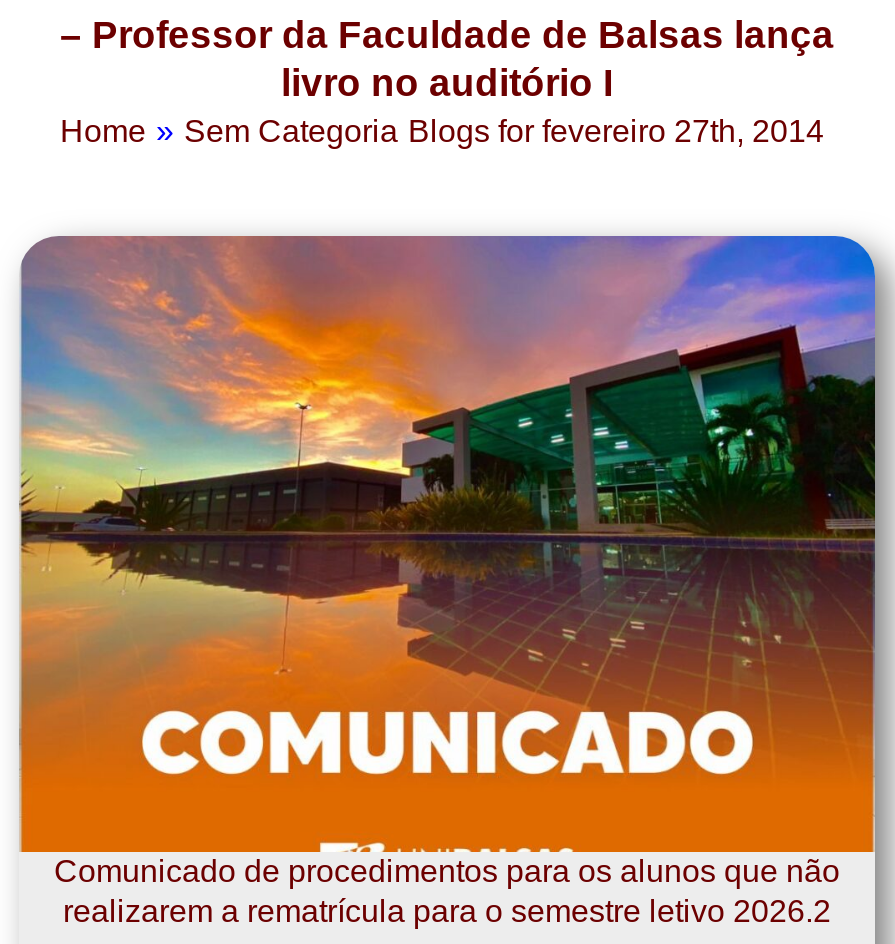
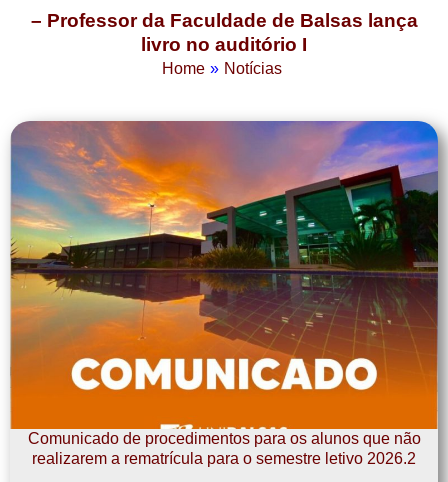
[60,115,824,149] Home » Sem Categoria Blogs for fevereiro 27th, 2014 -> [161,60,281,77] Home » Notícias

